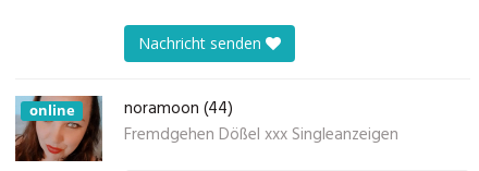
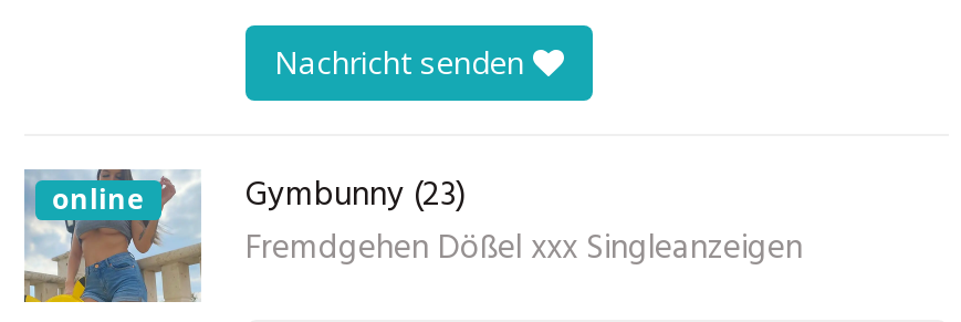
[14,95,233,162] [image] | noramoon (44) -> [22,167,467,304] [image] | Gymbunny (23)

